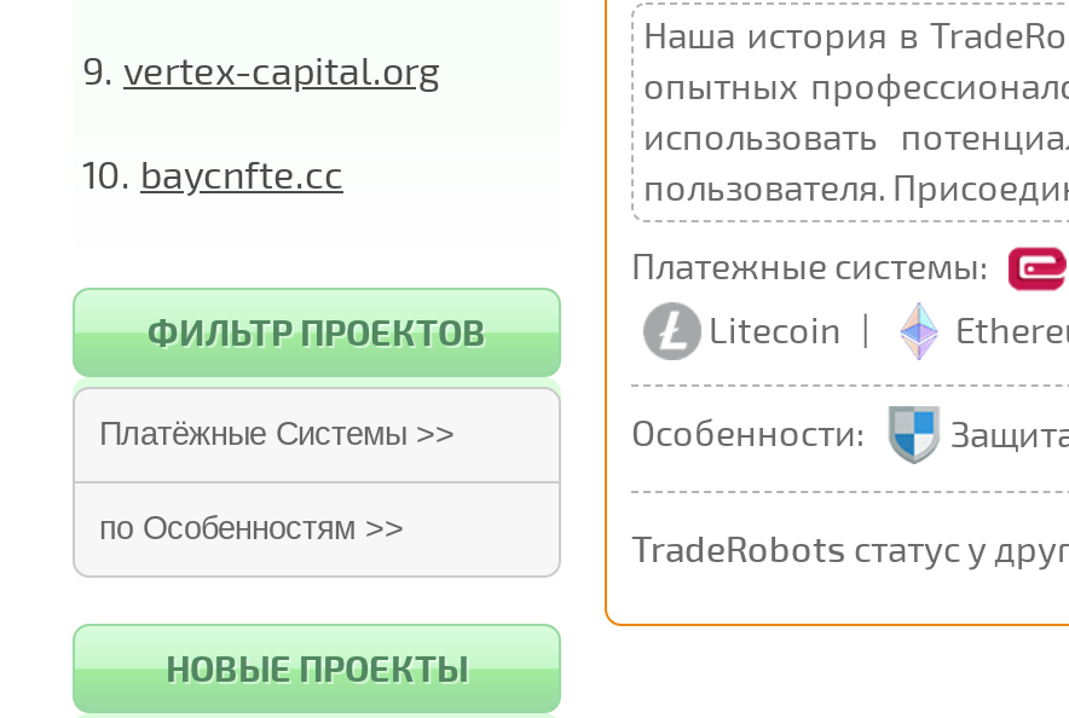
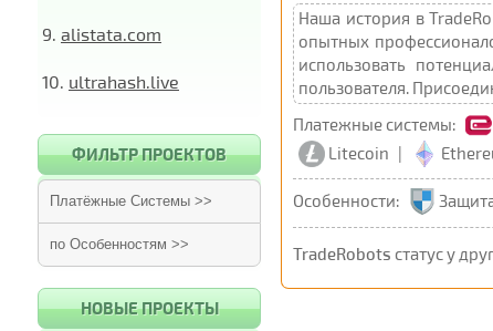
[82,46,440,92] 9. vertex-capital.org -> [42,23,161,44] 9. alistata.com
[82,150,343,196] 10. baycnfte.cc -> [42,71,179,92] 10. ultrahash.live

